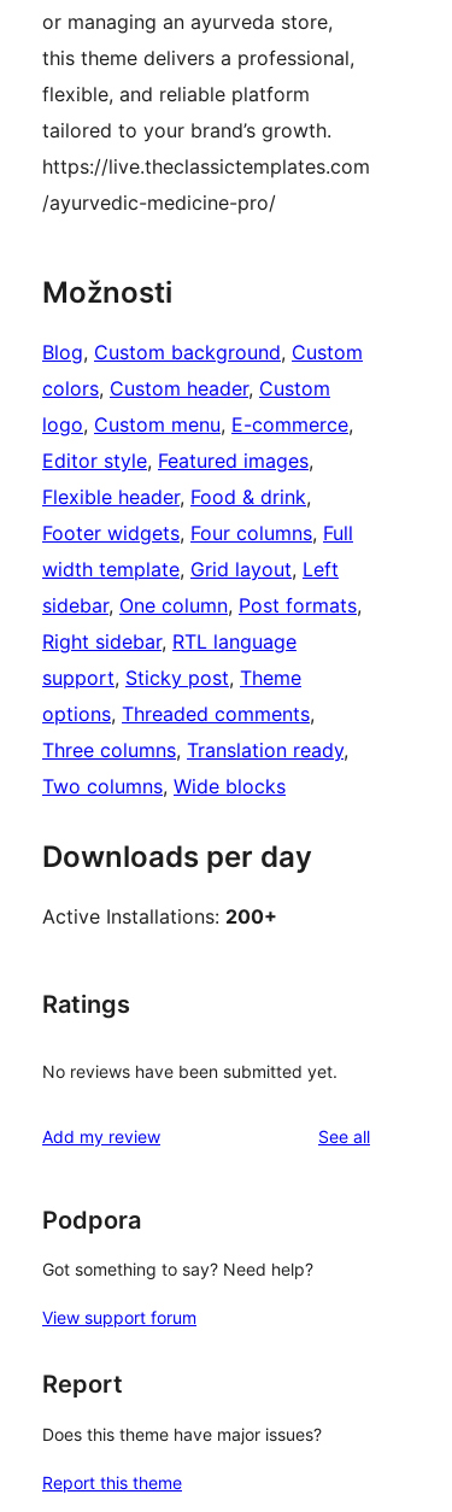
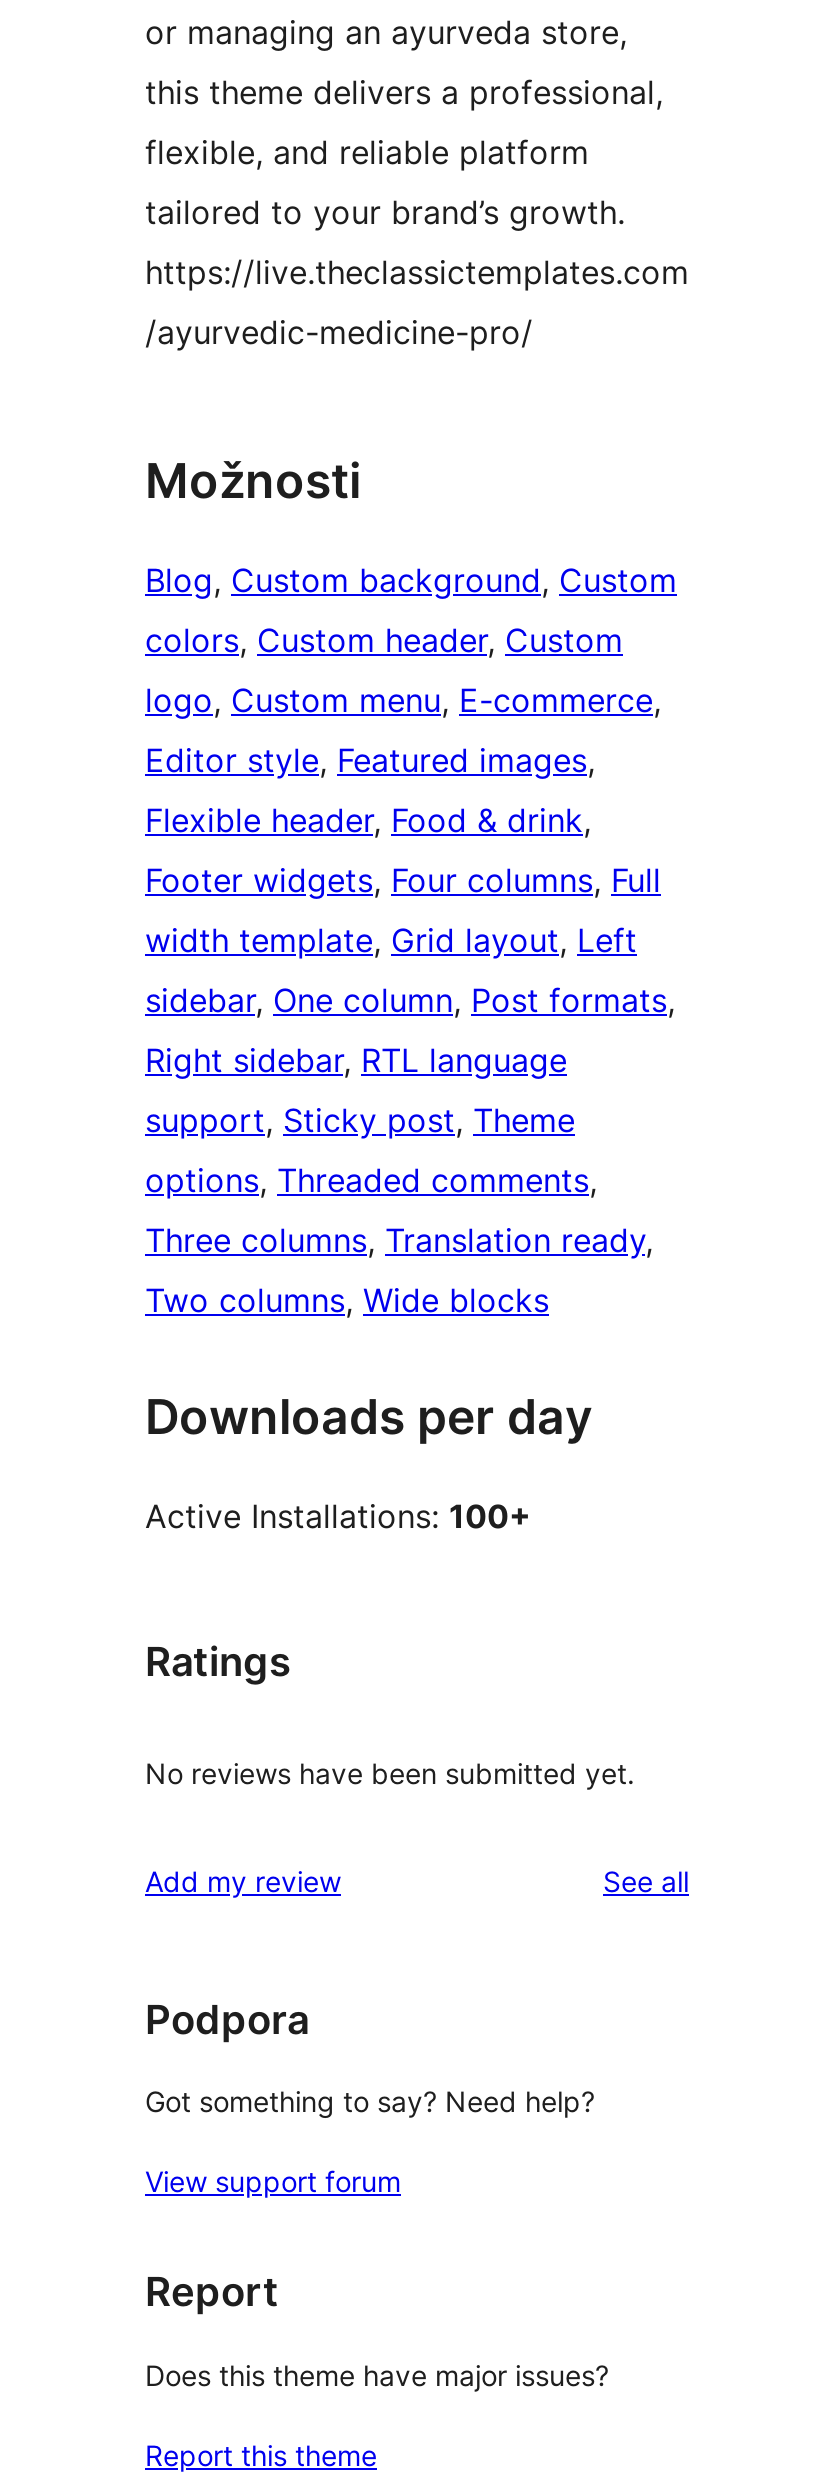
[42,904,277,928] Active Installations: 200+ -> [145,1496,531,1536] Active Installations: 100+

